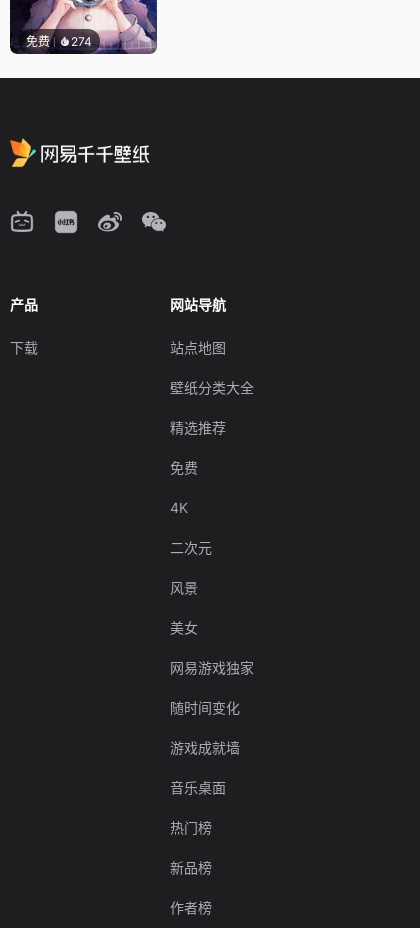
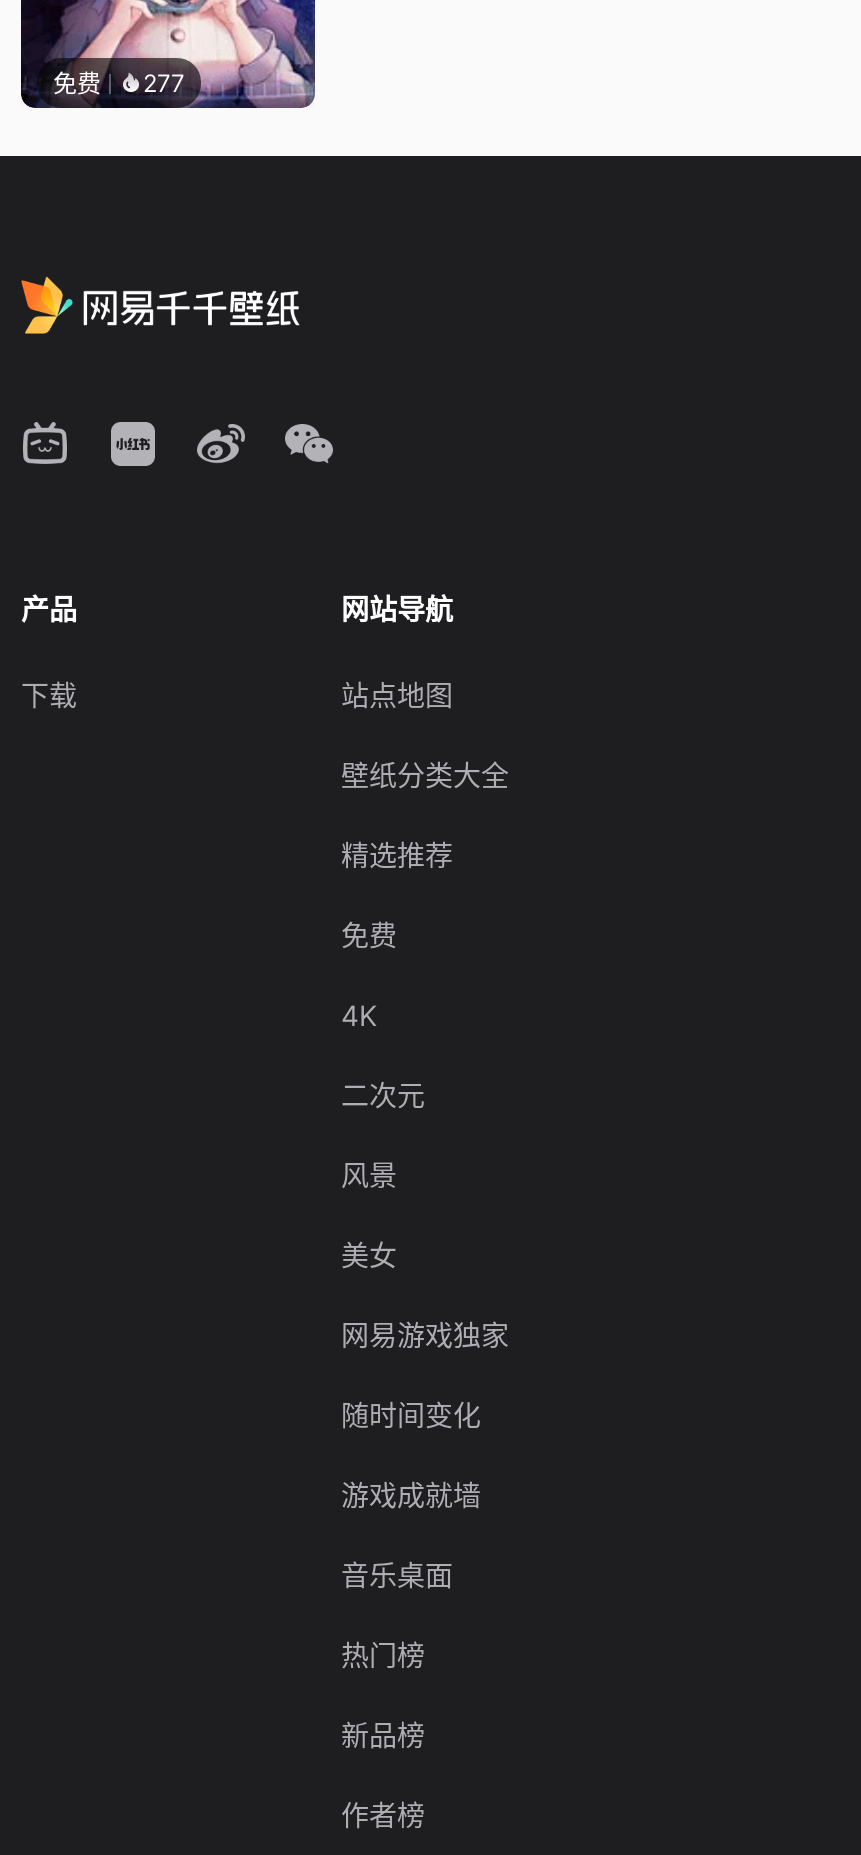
[26,34,92,49] 免费 274 -> [53,68,185,98] 免费 277

